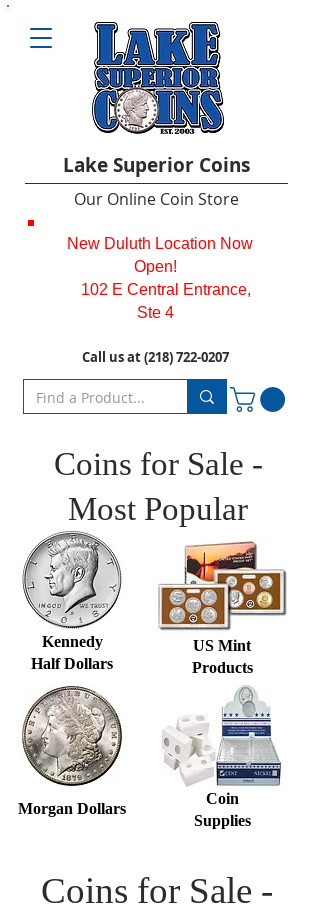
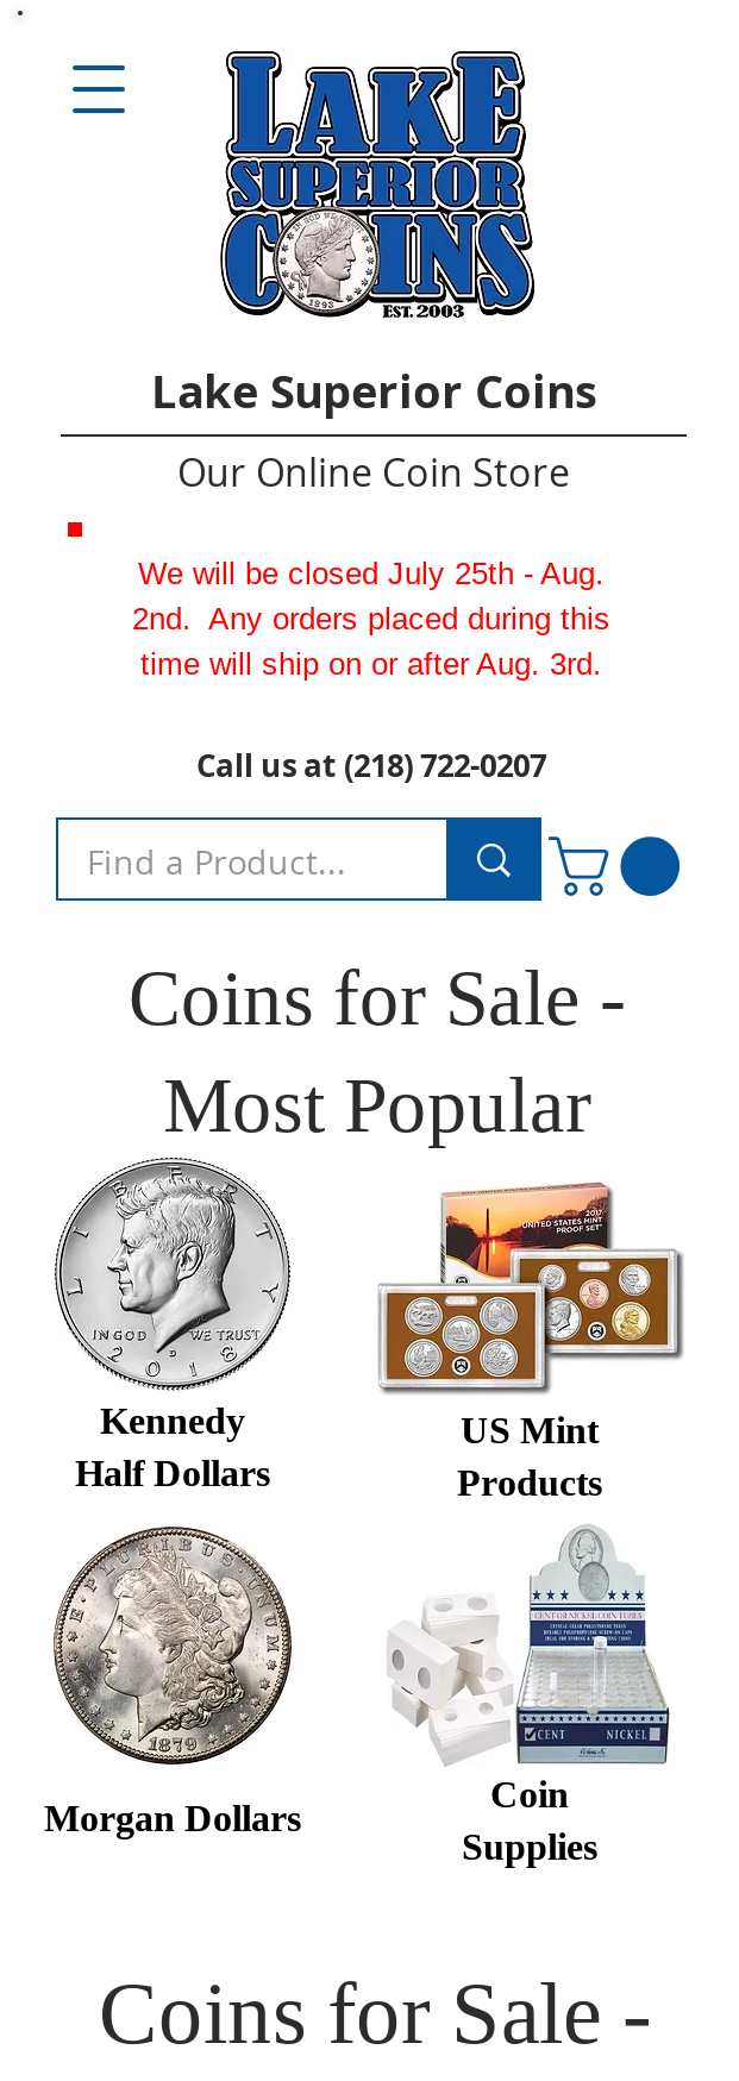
[58,235,252,321] New Duluth Location Now | Open! | 102 E Central Entrance, | Ste 4 -> [132,556,610,682] We will be closed July 25th - Aug. | 2nd. Any orders placed during this | time will ship on or after Aug. 3rd.

